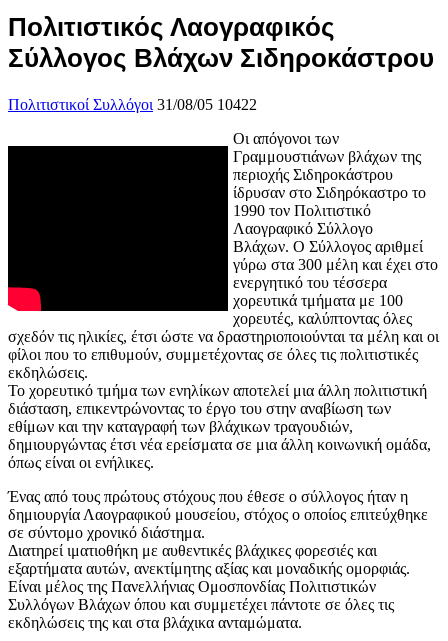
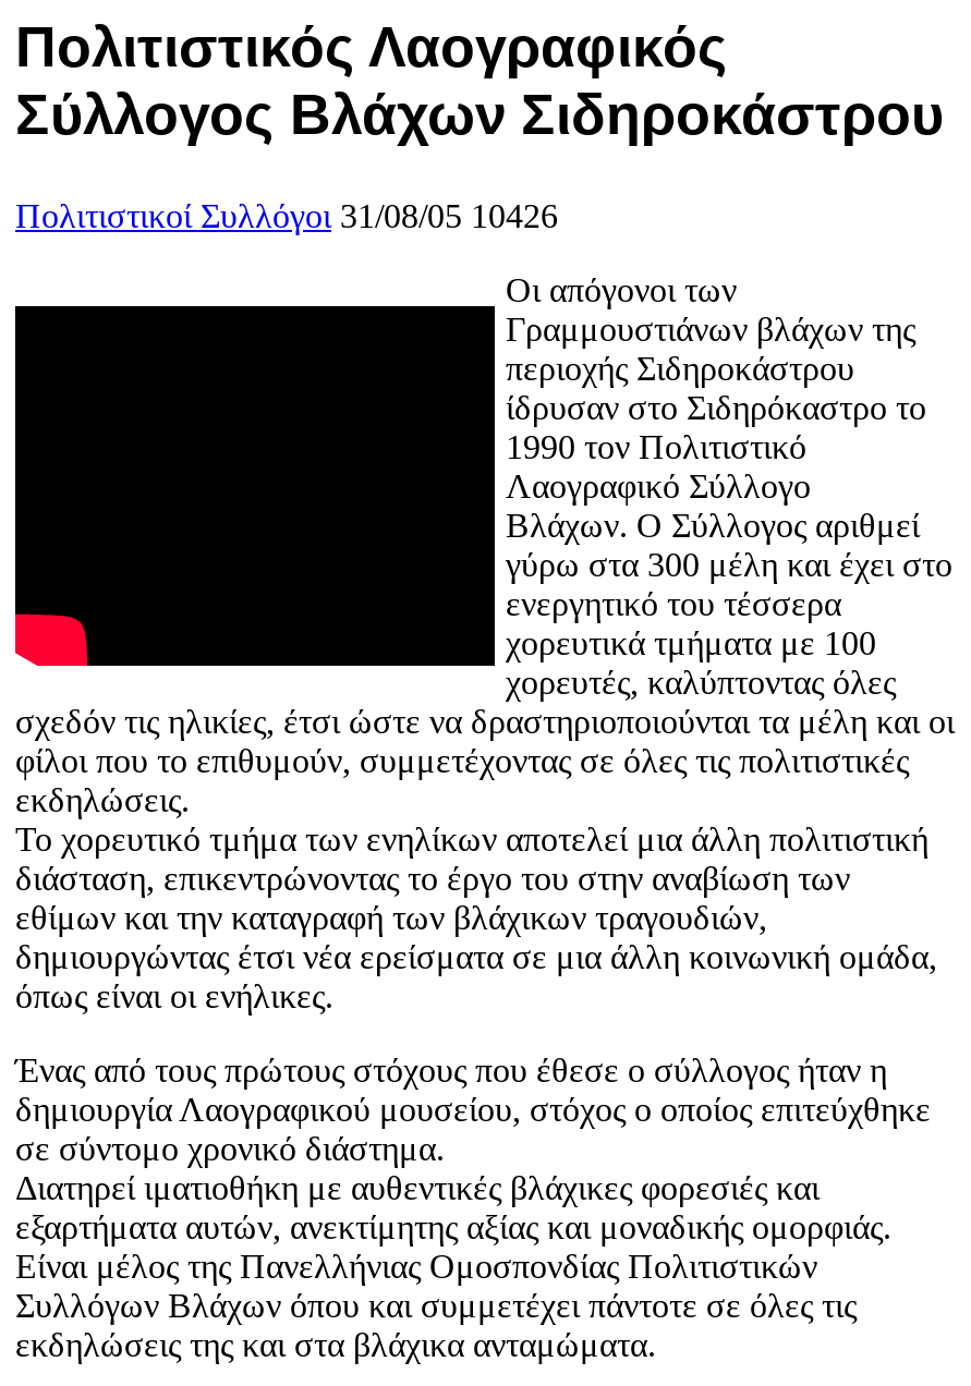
[8,96,257,113] Πολιτιστικοί Συλλόγοι 31/08/05 10422 -> [15,197,558,234] Πολιτιστικοί Συλλόγοι 31/08/05 10426

